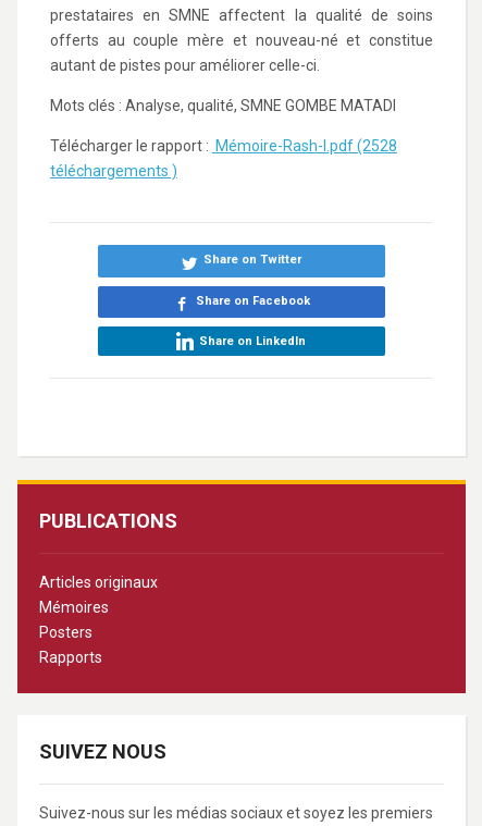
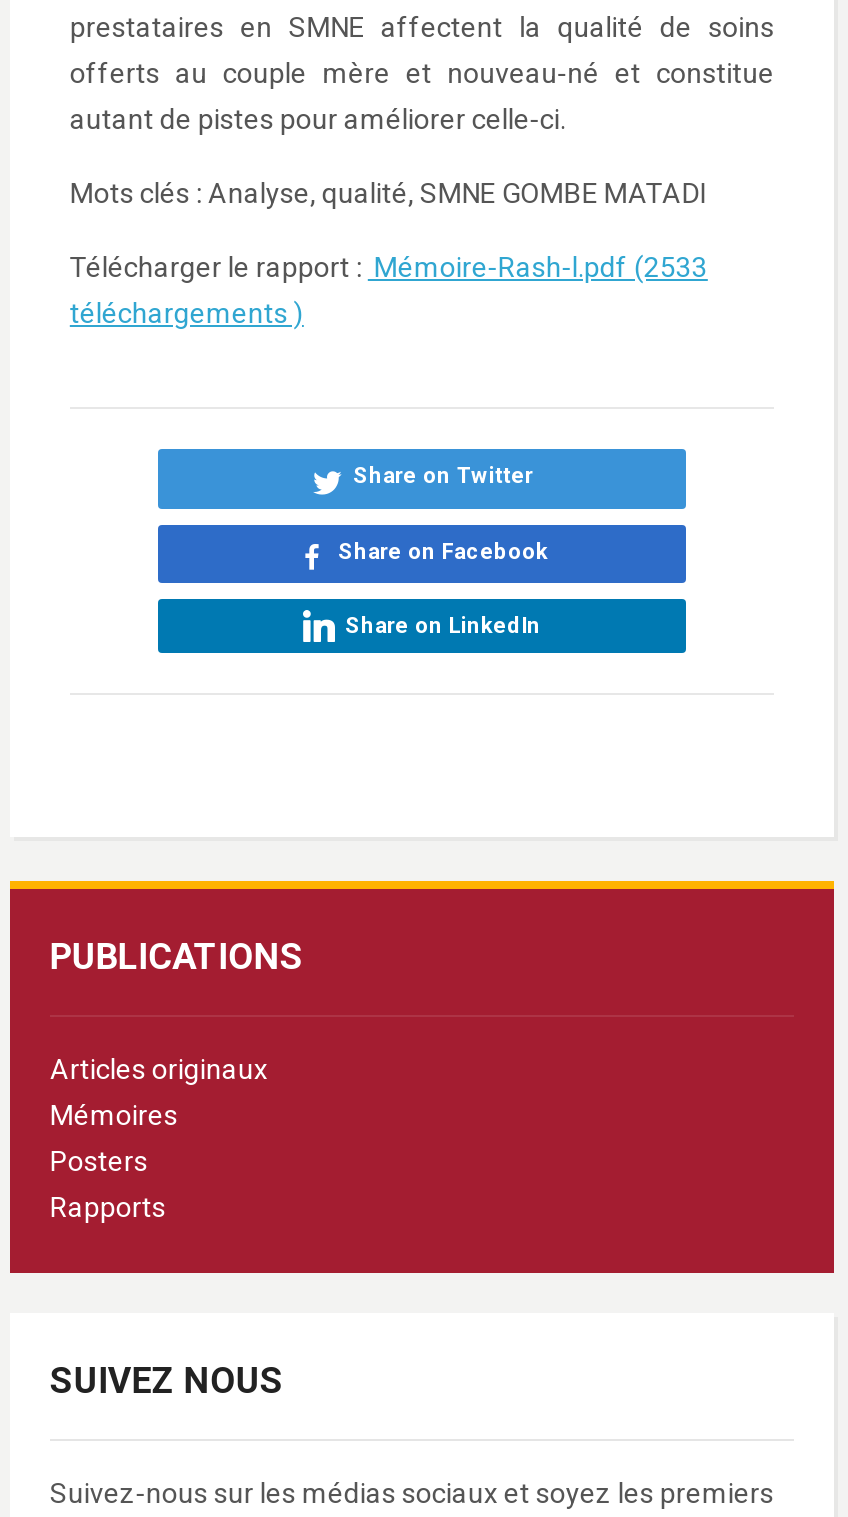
[50,137,397,155] Télécharger le rapport : Mémoire-Rash-l.pdf (2528 -> [70,251,708,283] Télécharger le rapport : Mémoire-Rash-l.pdf (2533

